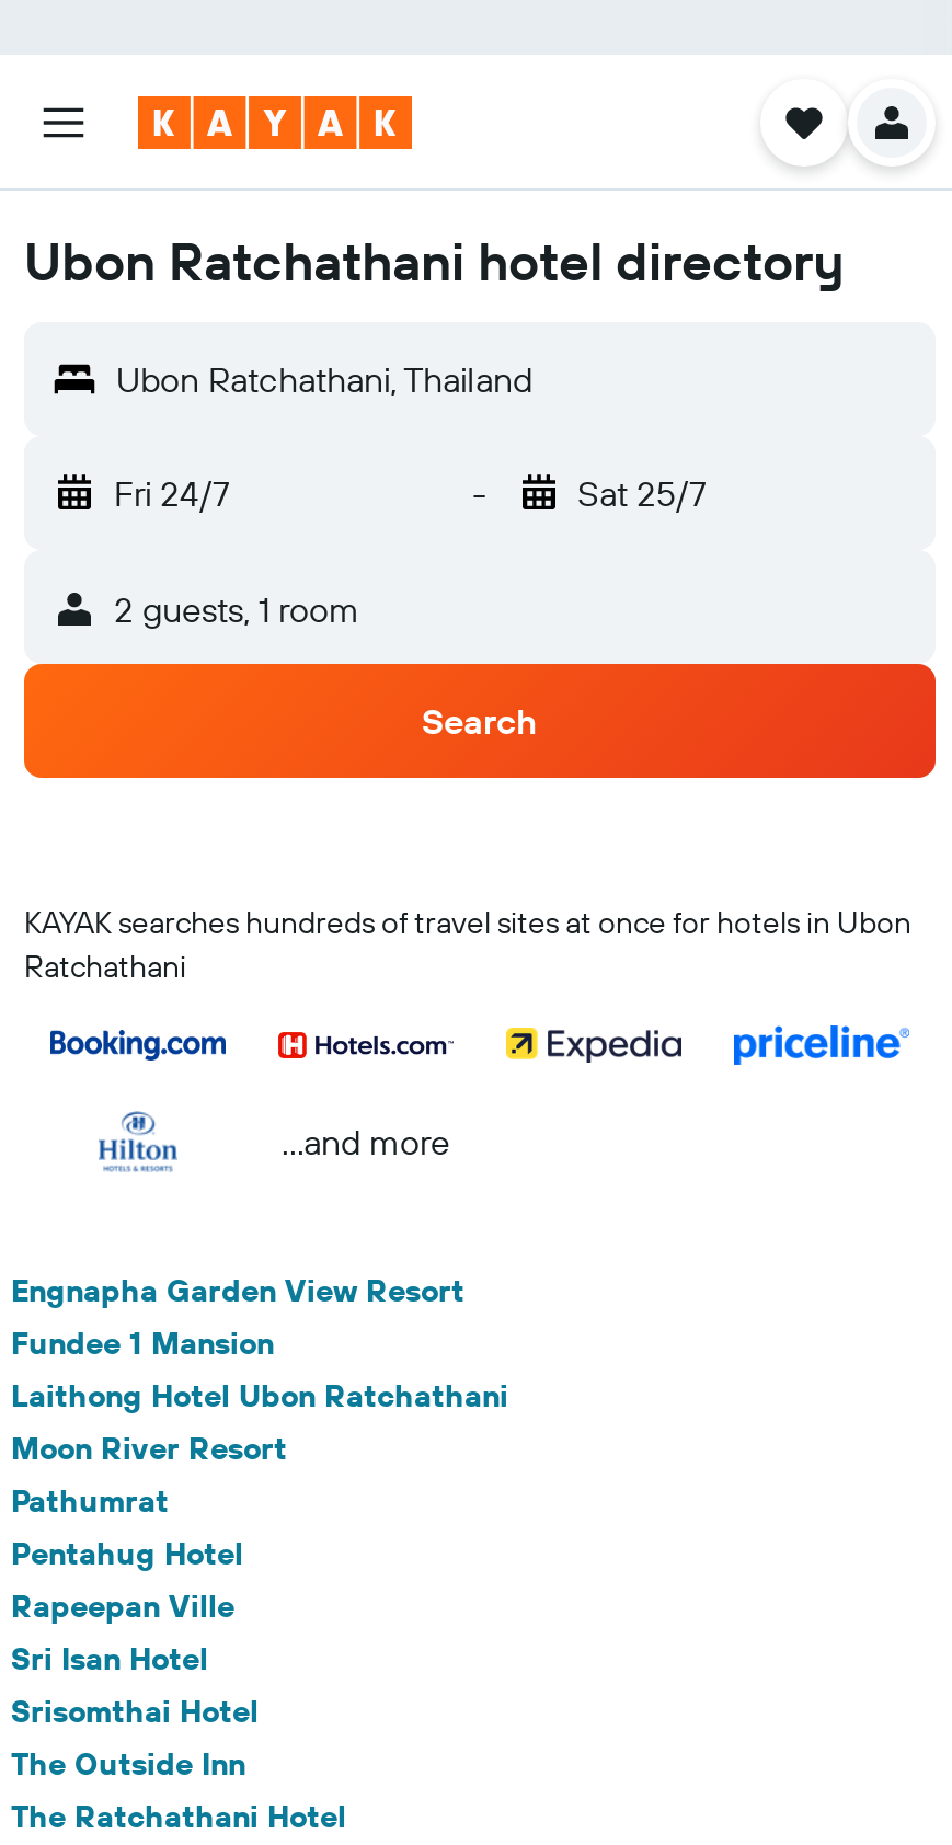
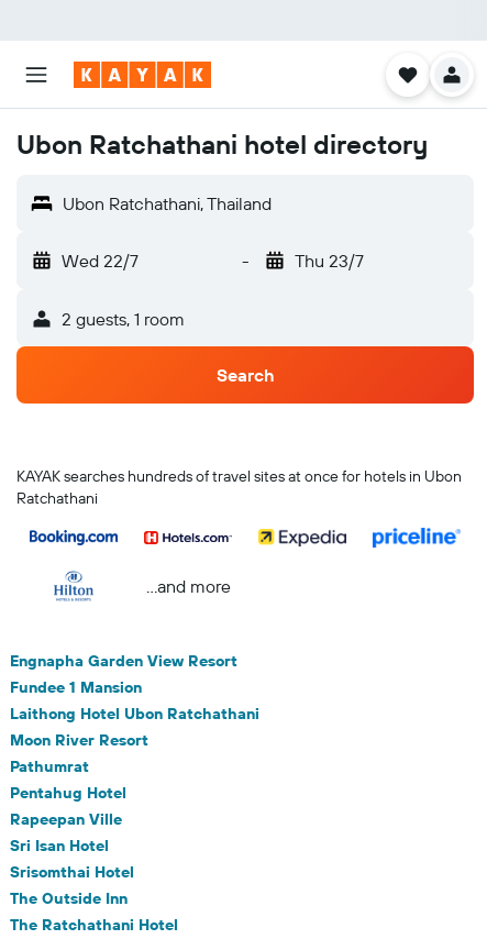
[114,471,230,515] Fri 24/7 -> [62,250,139,272] Wed 22/7
[577,471,707,515] Sat 25/7 -> [294,250,363,272] Thu 23/7

